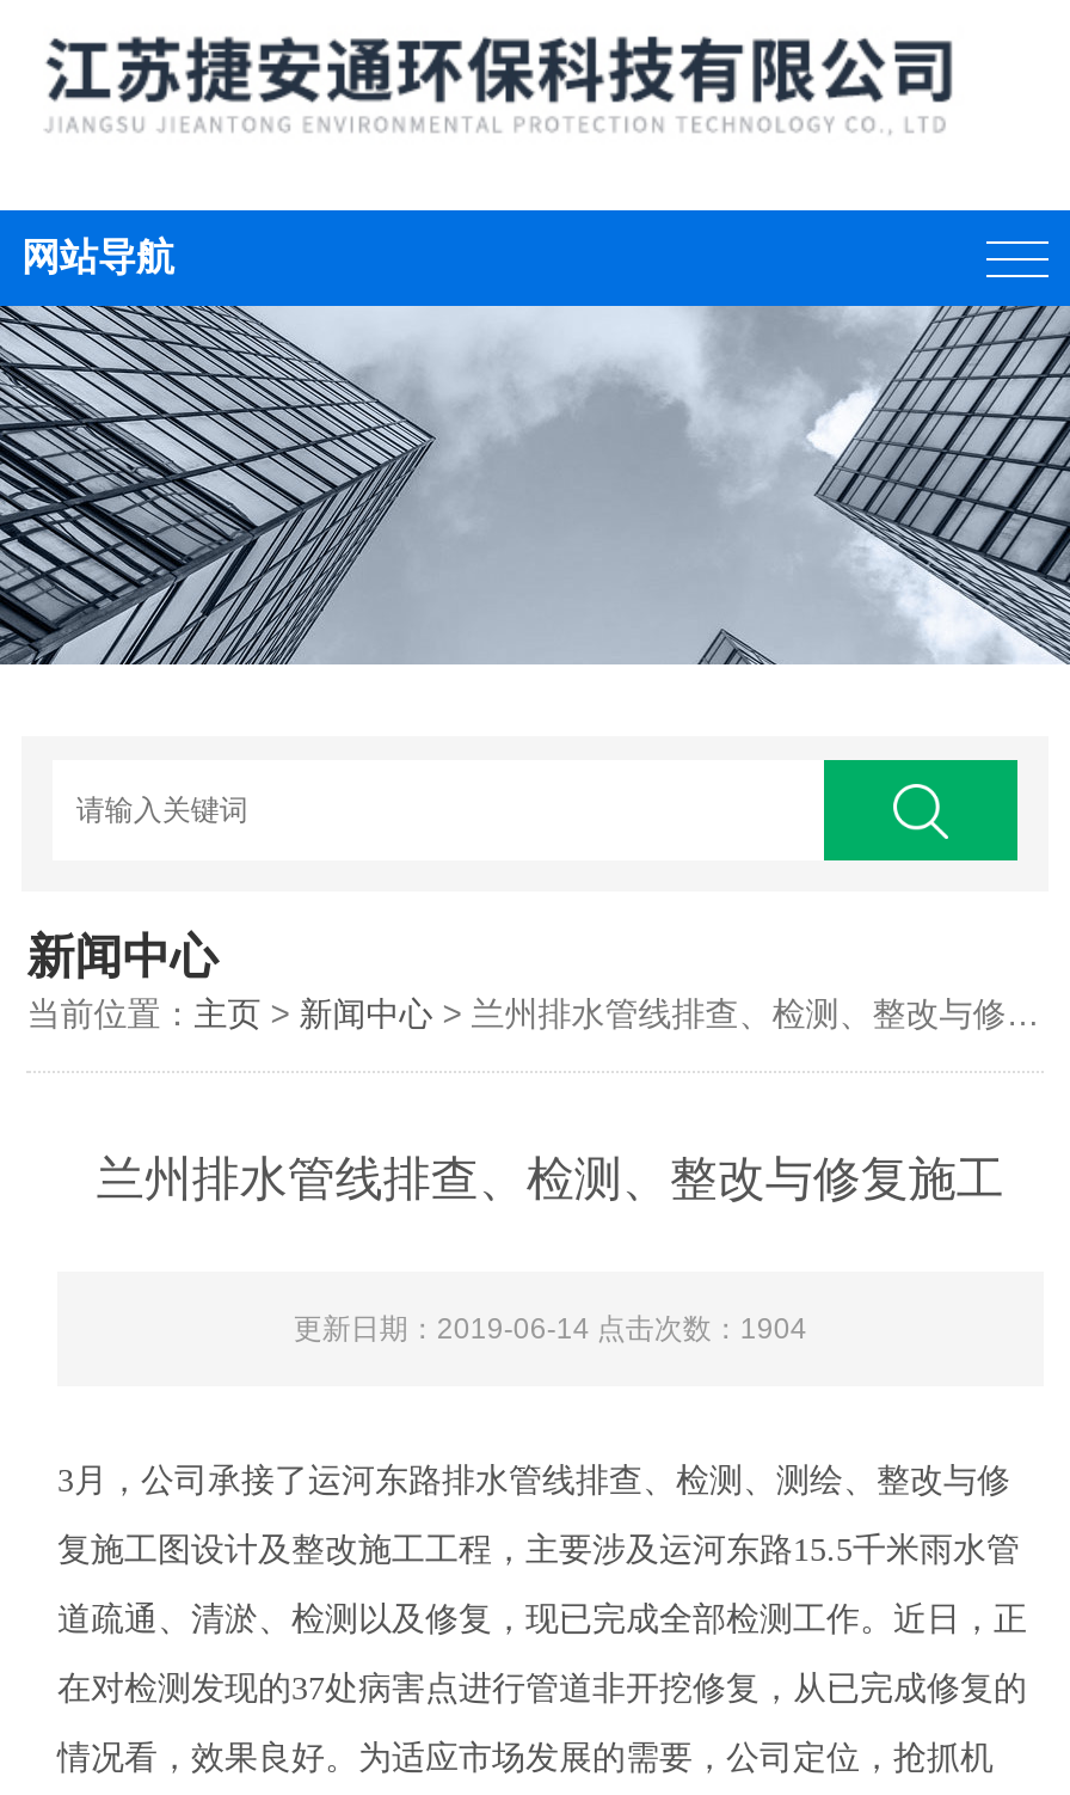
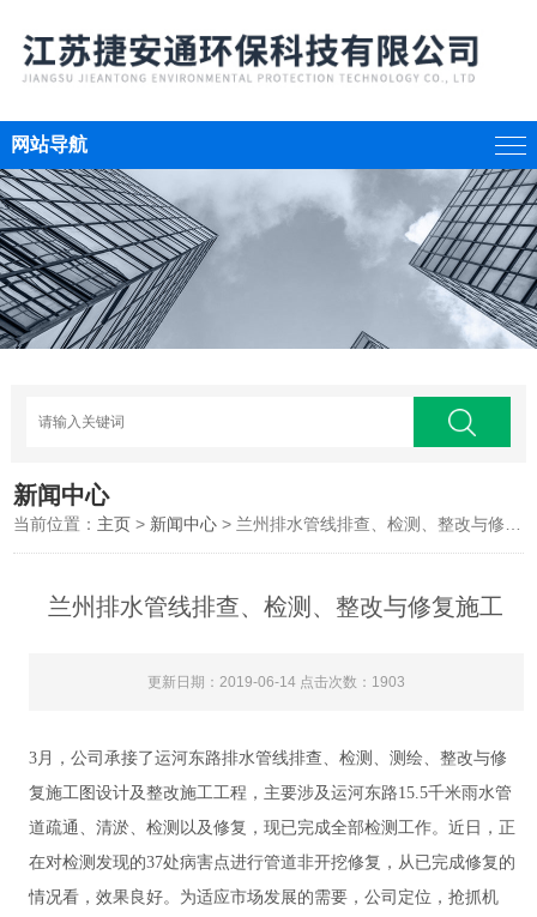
[294,1313,807,1347] 更新日期：2019-06-14 点击次数：1904 -> [147,674,405,691] 更新日期：2019-06-14 点击次数：1903

